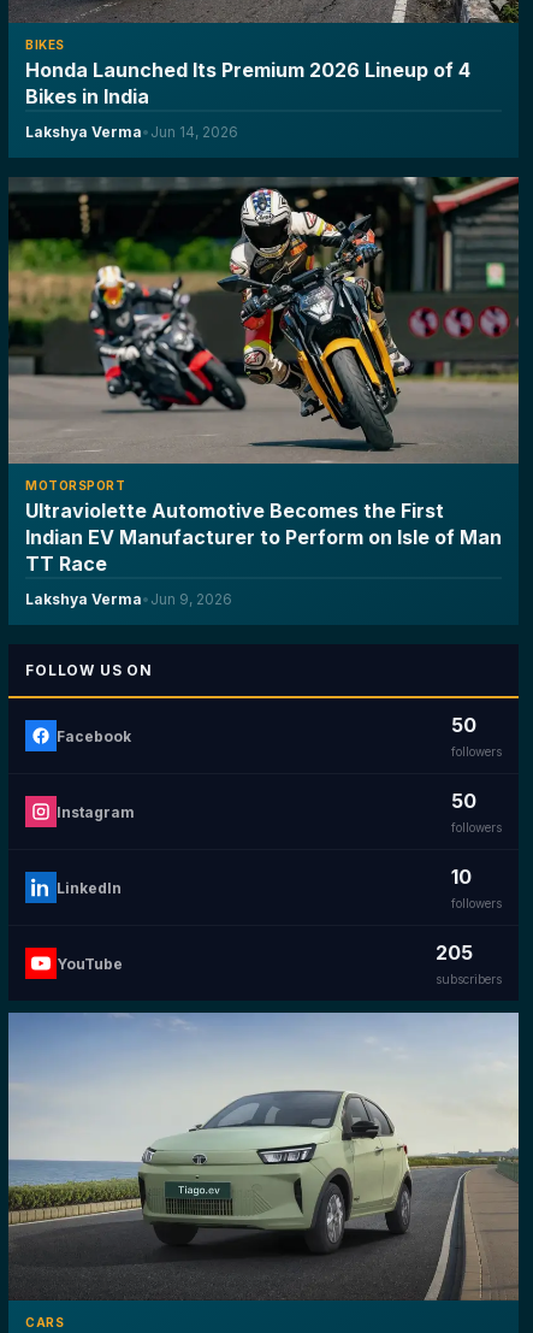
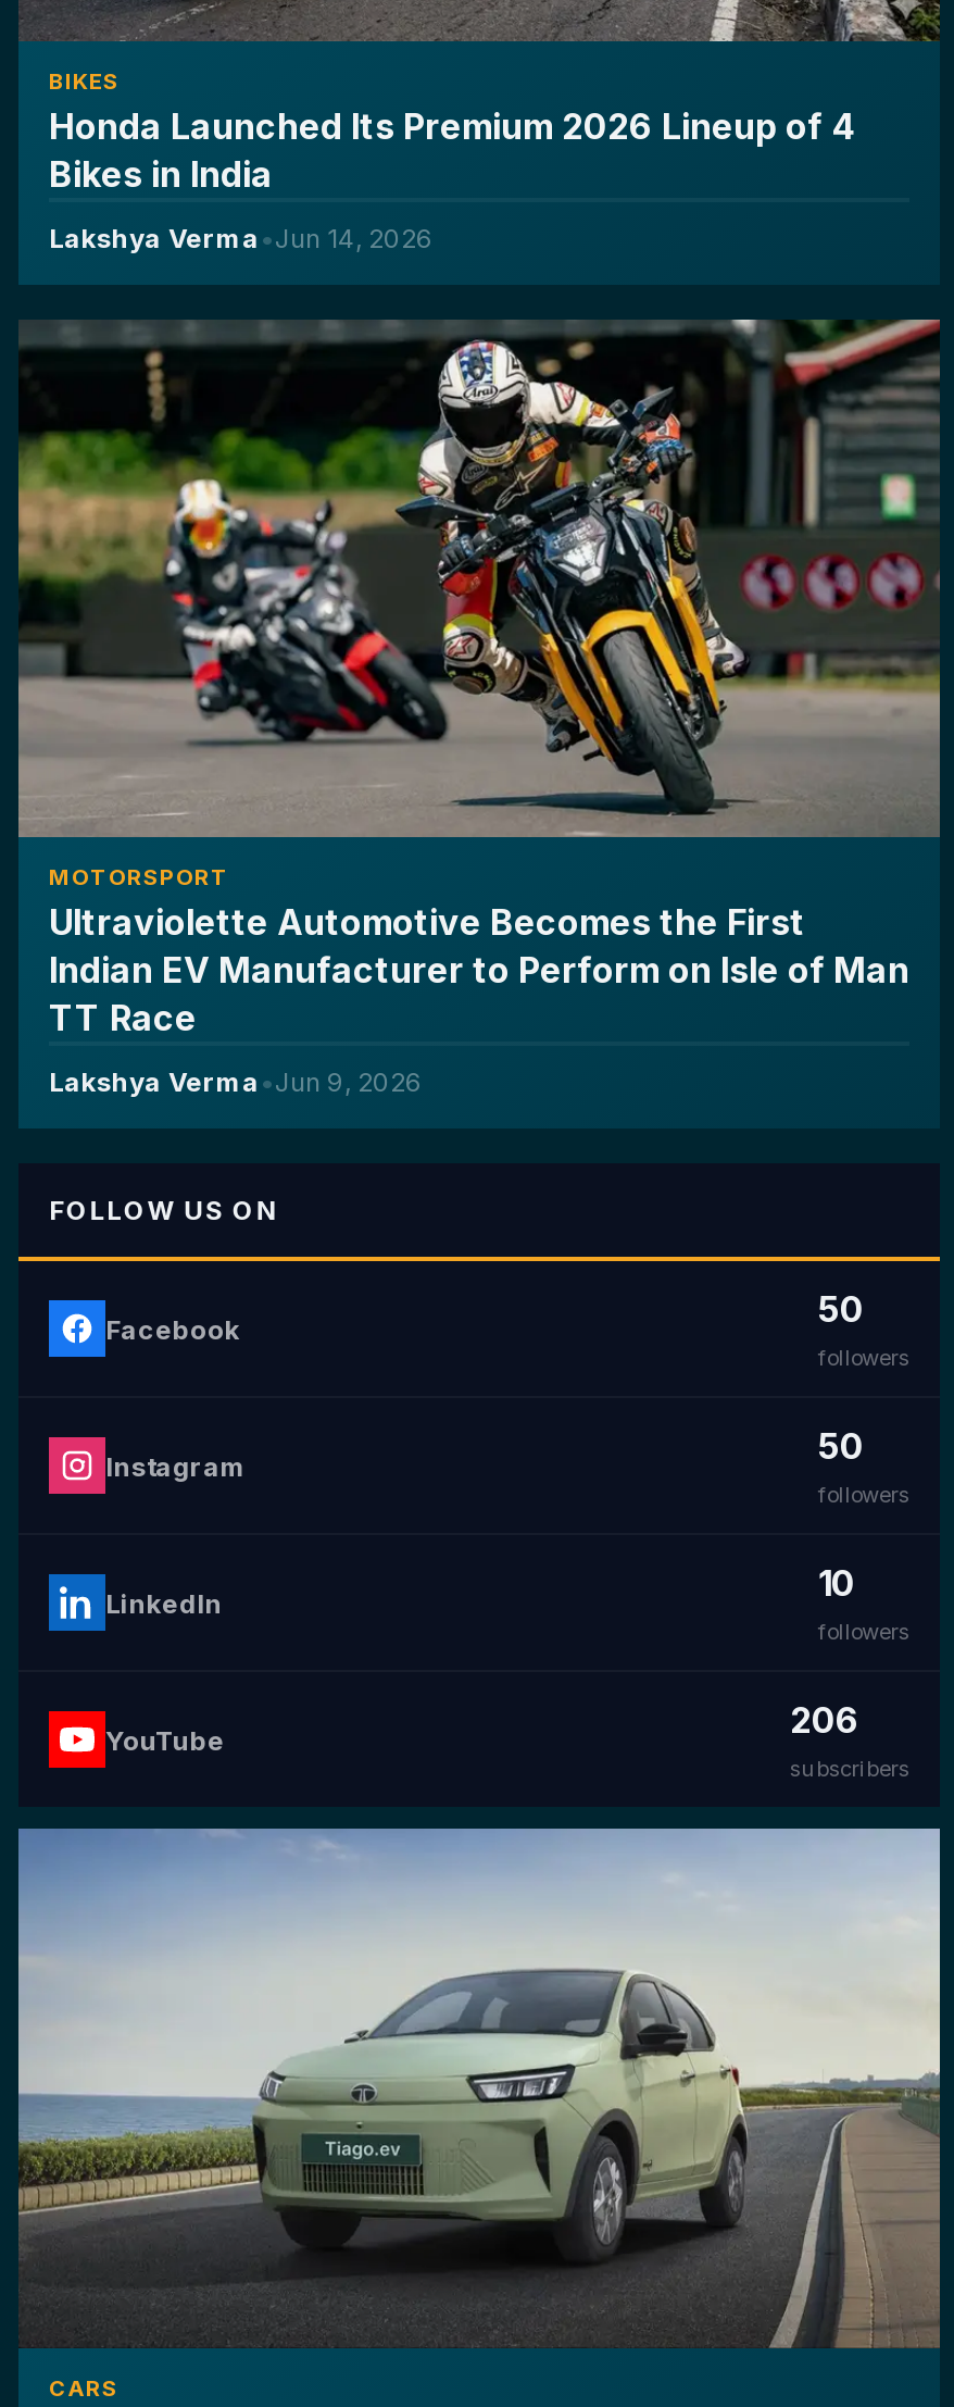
[436,940,473,965] 205 -> [790,1698,859,1742] 206

